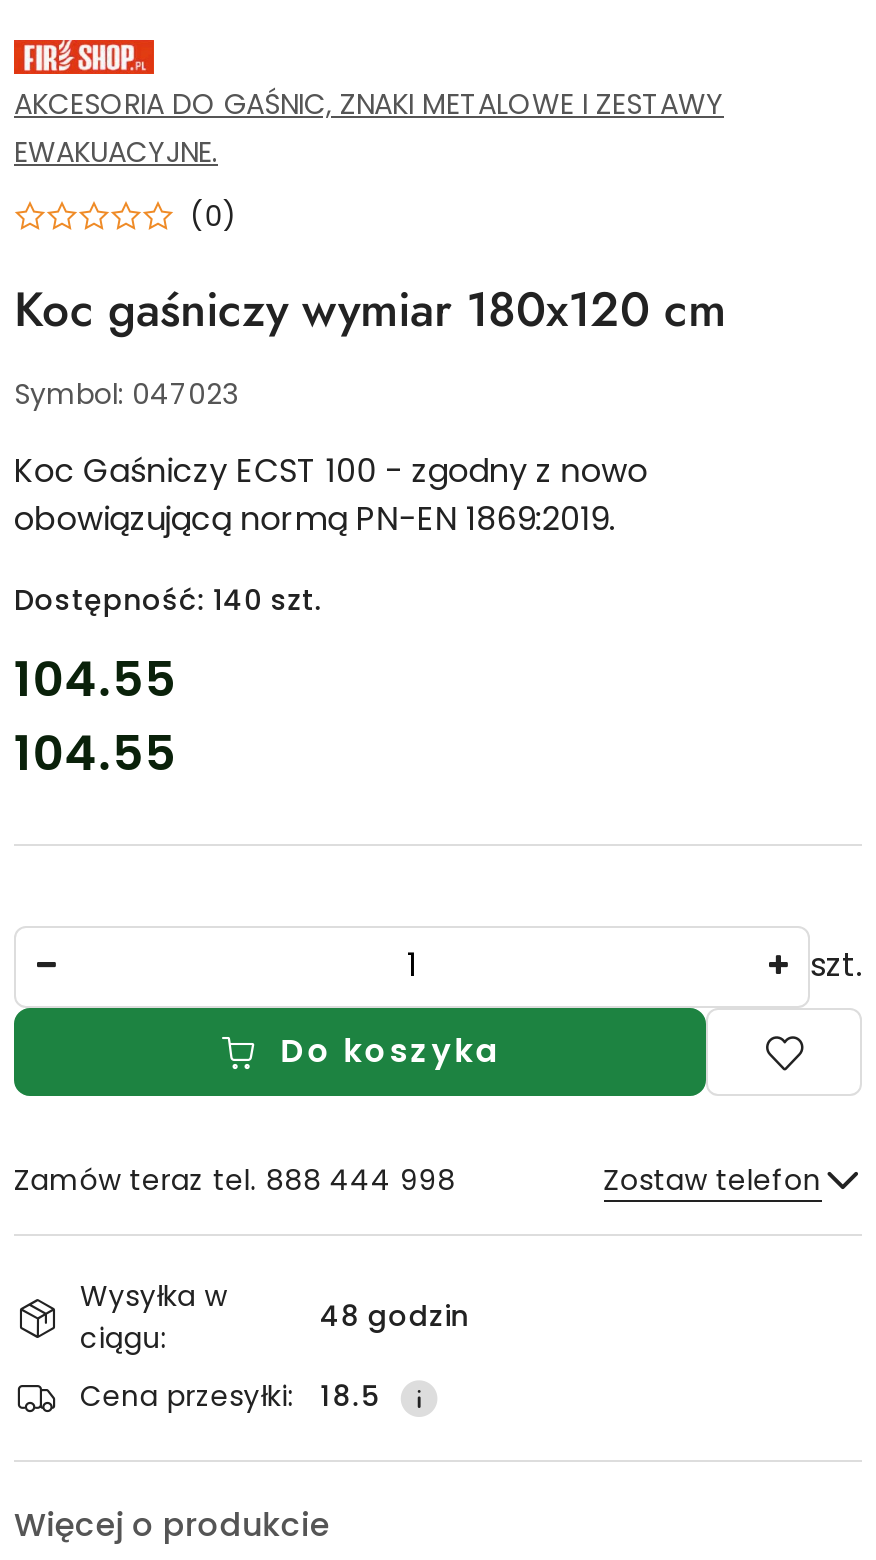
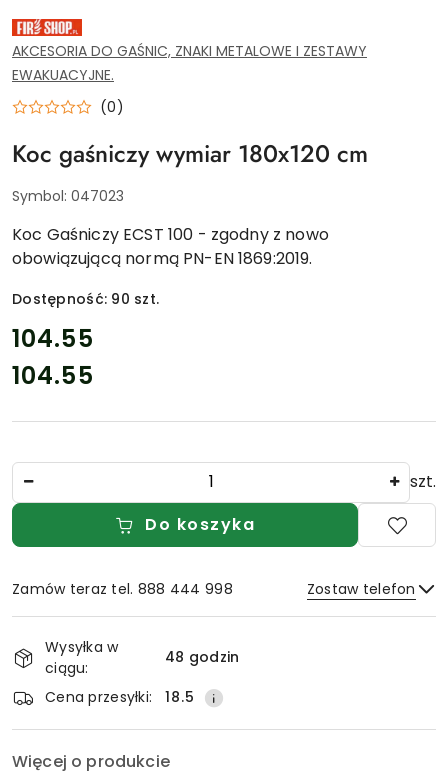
[14,580,321,620] Dostępność: 140 szt. -> [12,289,159,309] Dostępność: 90 szt.

